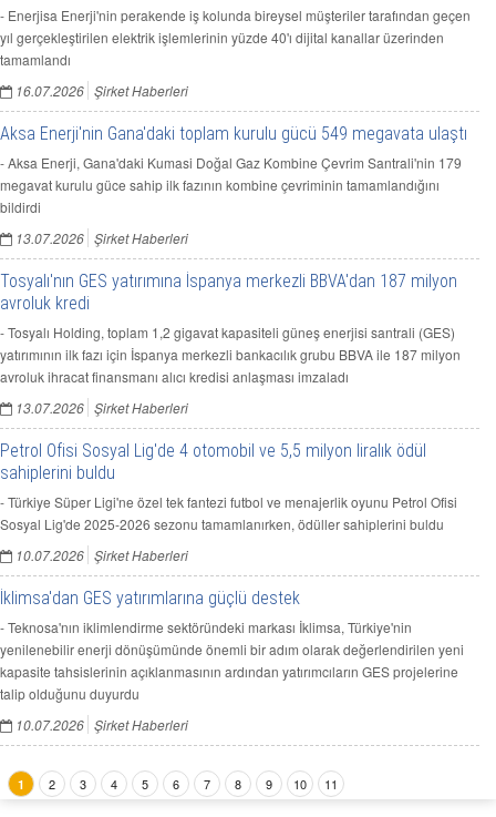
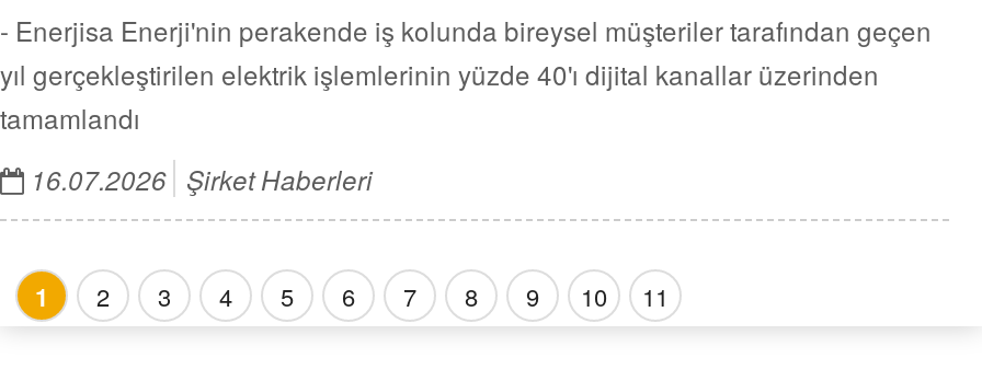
[0,123,467,734] Aksa Enerji'nin Gana'daki toplam kurulu gücü 549 megavata ulaştı | - Aksa Enerji, Gana'daki Kumasi Doğal Gaz Kombine Çevrim Santrali'nin 179 | megavat kurulu güce sahip ilk fazının kombine çevriminin tamamlandığını | bildirdi | 13.07.2026 Şirket Haberleri | Tosyalı'nın GES yatırımına İspanya merkezli BBVA'dan 187 milyon | avroluk kredi | - Tosyalı Holding, toplam 1,2 gigavat kapasiteli güneş enerjisi santrali (GES) | yatırımının ilk fazı için İspanya merkezli bankacılık grubu BBVA ile 187 milyon | avroluk ihracat finansmanı alıcı kredisi anlaşması imzaladı | 13.07.2026 Şirket Haberleri | Petrol Ofisi Sosyal Lig'de 4 otomobil ve 5,5 milyon liralık ödül | sahiplerini buldu | - Türkiye Süper Ligi'ne özel tek fantezi futbol ve menajerlik oyunu Petrol Ofisi | Sosyal Lig'de 2025-2026 sezonu tamamlanırken, ödüller sahiplerini buldu | 10.07.2026 Şirket Haberleri | İklimsa'dan GES yatırımlarına güçlü destek | - Teknosa'nın iklimlendirme sektöründeki markası İklimsa, Türkiye'nin | yenilenebilir enerji dönüşümünde önemli bir adım olarak değerlendirilen yeni | kapasite tahsislerinin açıklanmasının ardından yatırımcıların GES projelerine | talip olduğunu duyurdu | 10.07.2026 Şirket Haberleri -> none

